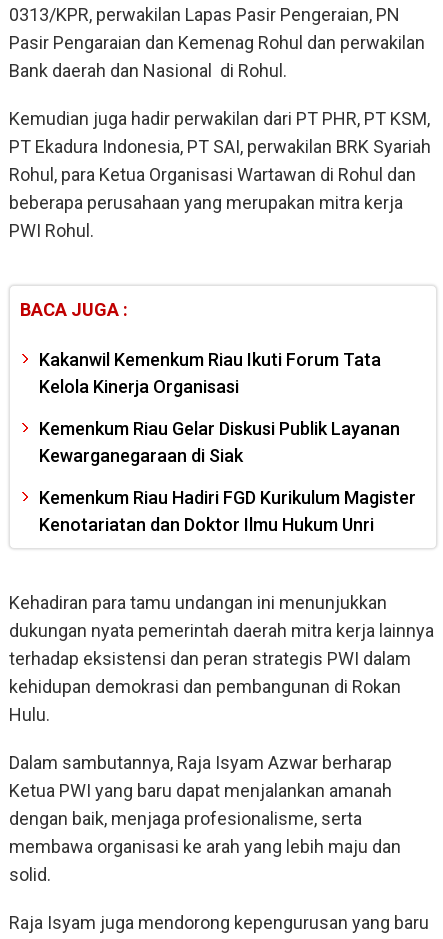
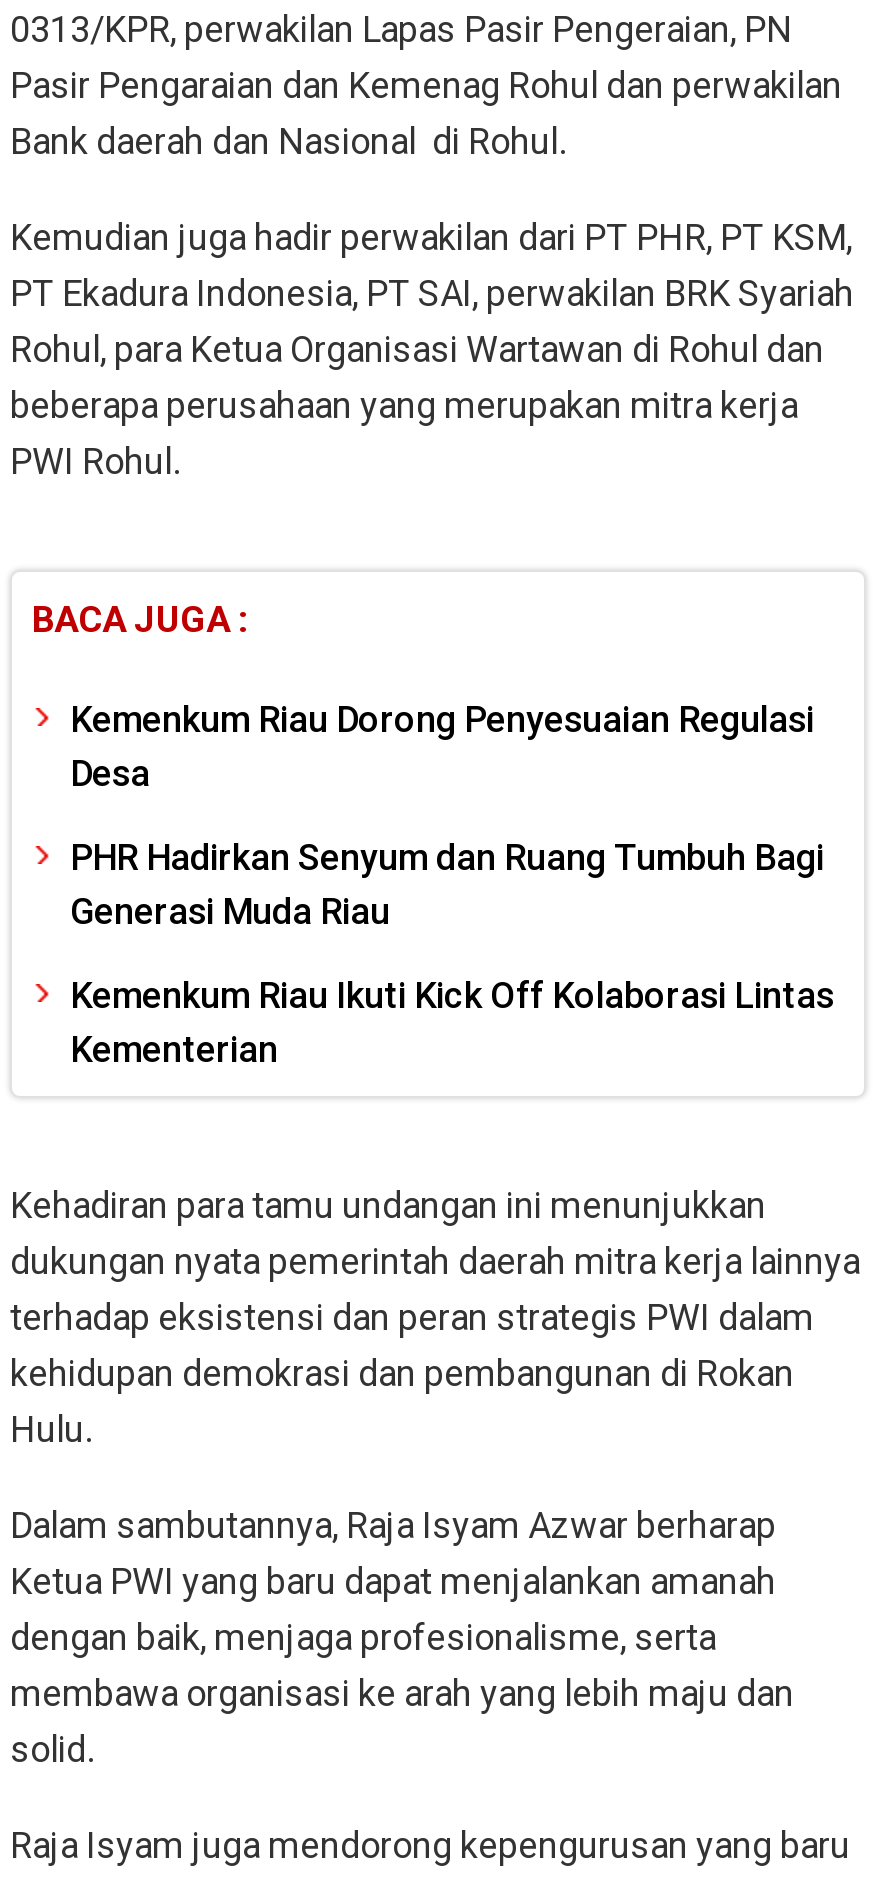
[39,349,381,397] Kakanwil Kemenkum Riau Ikuti Forum Tata | Kelola Kinerja Organisasi -> [70,699,814,795] Kemenkum Riau Dorong Penyesuaian Regulasi | Desa
[39,418,400,466] Kemenkum Riau Gelar Diskusi Publik Layanan | Kewarganegaraan di Siak -> [70,837,824,933] PHR Hadirkan Senyum dan Ruang Tumbuh Bagi | Generasi Muda Riau
[39,487,416,535] Kemenkum Riau Hadiri FGD Kurikulum Magister | Kenotariatan dan Doktor Ilmu Hukum Unri -> [70,975,834,1071] Kemenkum Riau Ikuti Kick Off Kolaborasi Lintas | Kementerian

